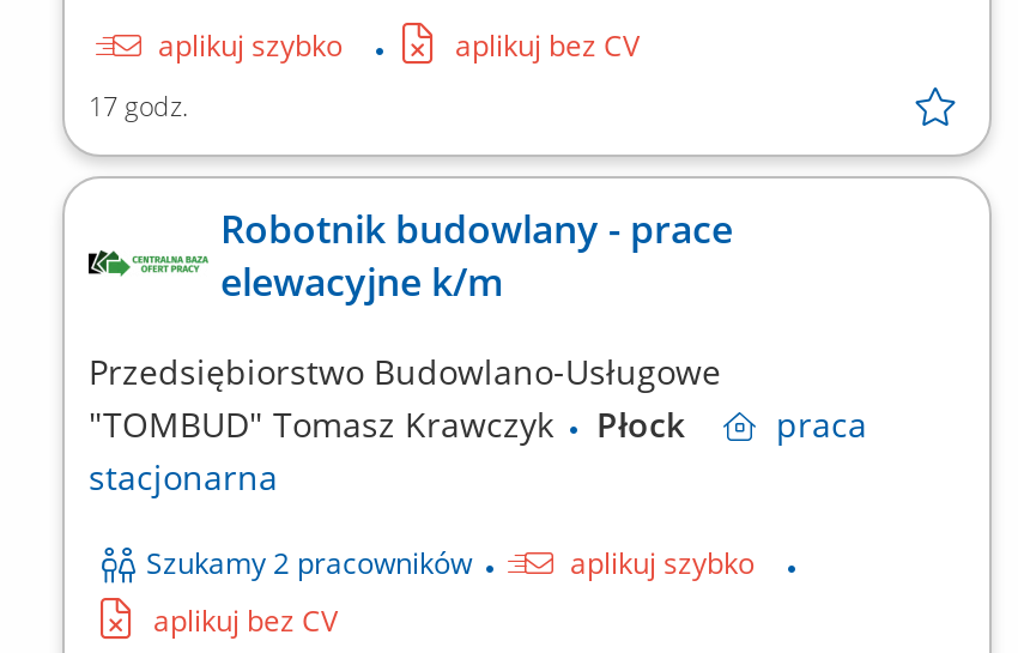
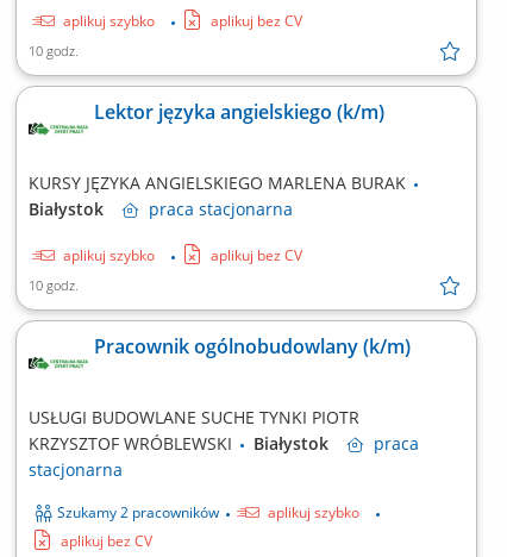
[89,88,733,447] 17 godz. | Robotnik budowlany - prace | elewacyjne k/m | Przedsiębiorstwo Budowlano-Usługowe | "TOMBUD" Tomasz Krawczyk | Płock -> [29,42,411,455] 10 godz. | Lektor języka angielskiego (k/m) | KURSY JĘZYKA ANGIELSKIEGO MARLENA BURAK | Białystok | praca stacjonarna | aplikuj szybko | aplikuj bez CV | 10 godz. | Pracownik ogólnobudowlany (k/m) | USŁUGI BUDOWLANE SUCHE TYNKI PIOTR | KRZYSZTOF WRÓBLEWSKI | Białystok

